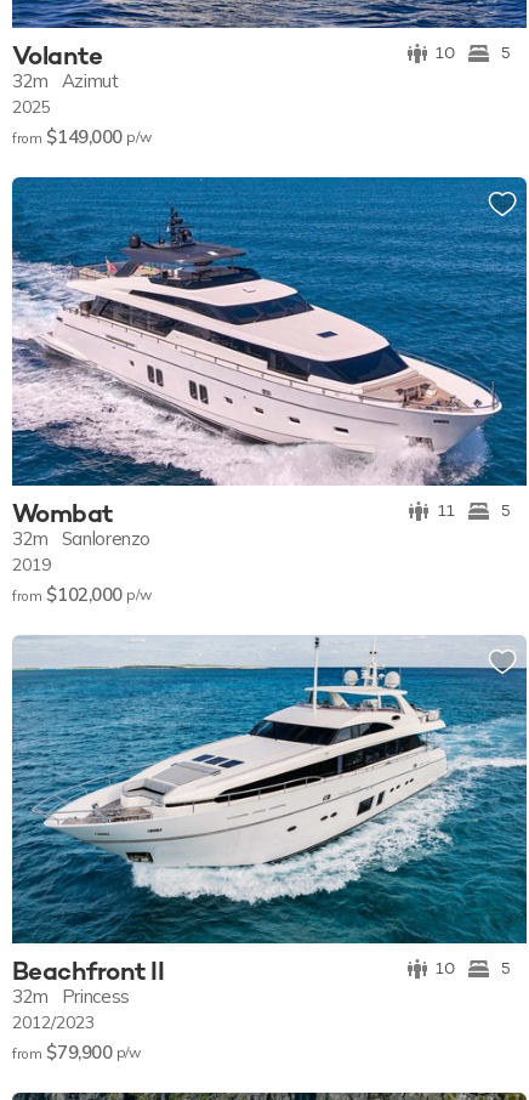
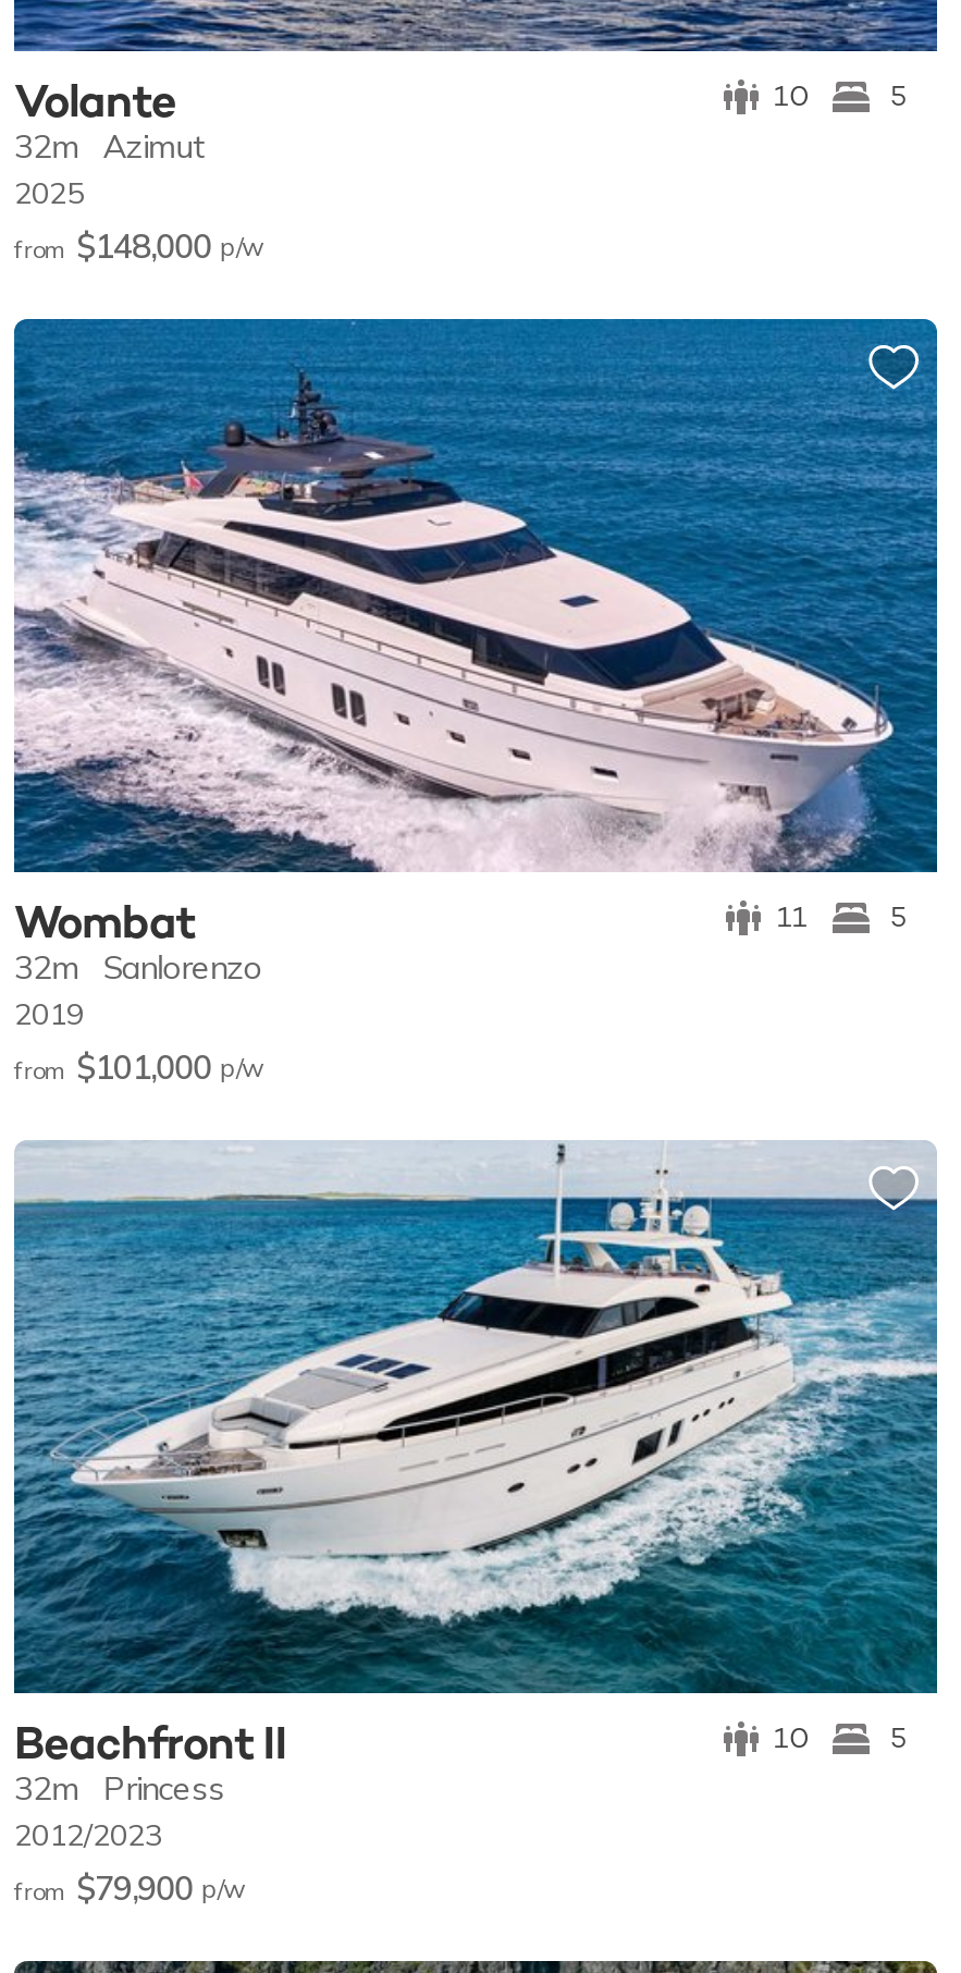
[12,125,151,148] from $149,000 p/w -> [14,225,263,266] from $148,000 p/w
[12,583,151,606] from $102,000 p/w -> [14,1046,263,1087] from $101,000 p/w

